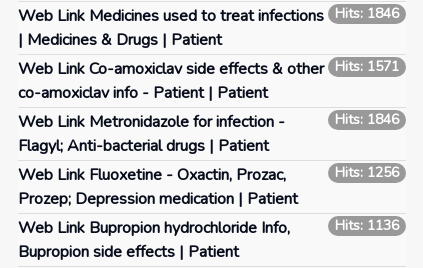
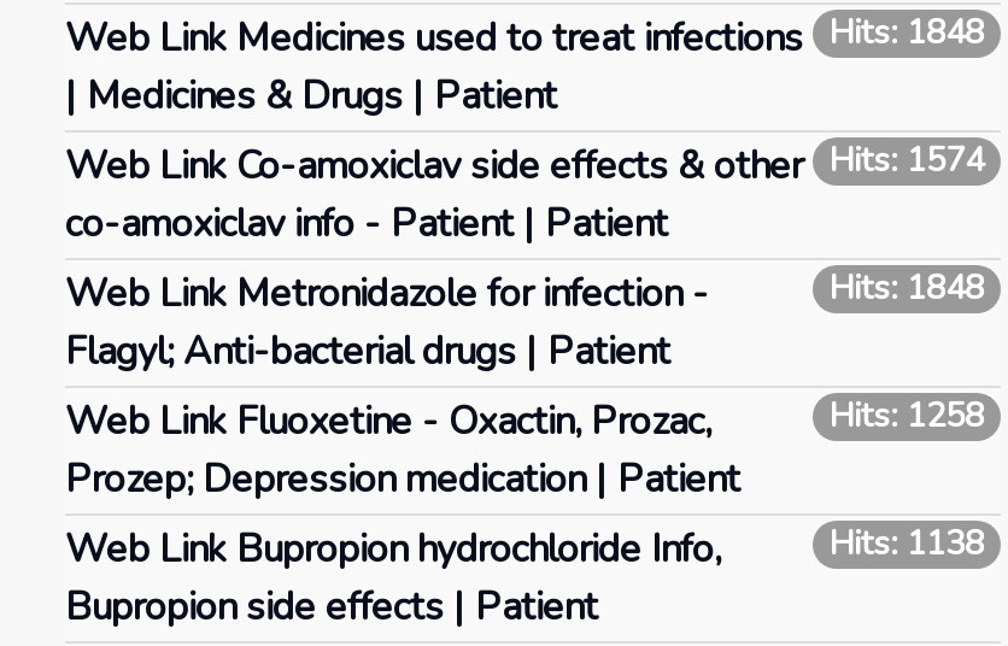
[18,4,399,27] Web Link Medicines used to treat infections Hits: 1846 -> [65,10,984,65] Web Link Medicines used to treat infections Hits: 1848
[18,57,399,80] Web Link Co-amoxiclav side effects & other Hits: 1571 -> [65,138,984,193] Web Link Co-amoxiclav side effects & other Hits: 1574
[335,110,399,129] Hits: 1846 -> [830,265,984,311] Hits: 1848
[335,163,399,182] Hits: 1256 -> [830,393,984,439] Hits: 1258
[335,216,399,235] Hits: 1136 -> [830,521,984,567] Hits: 1138

